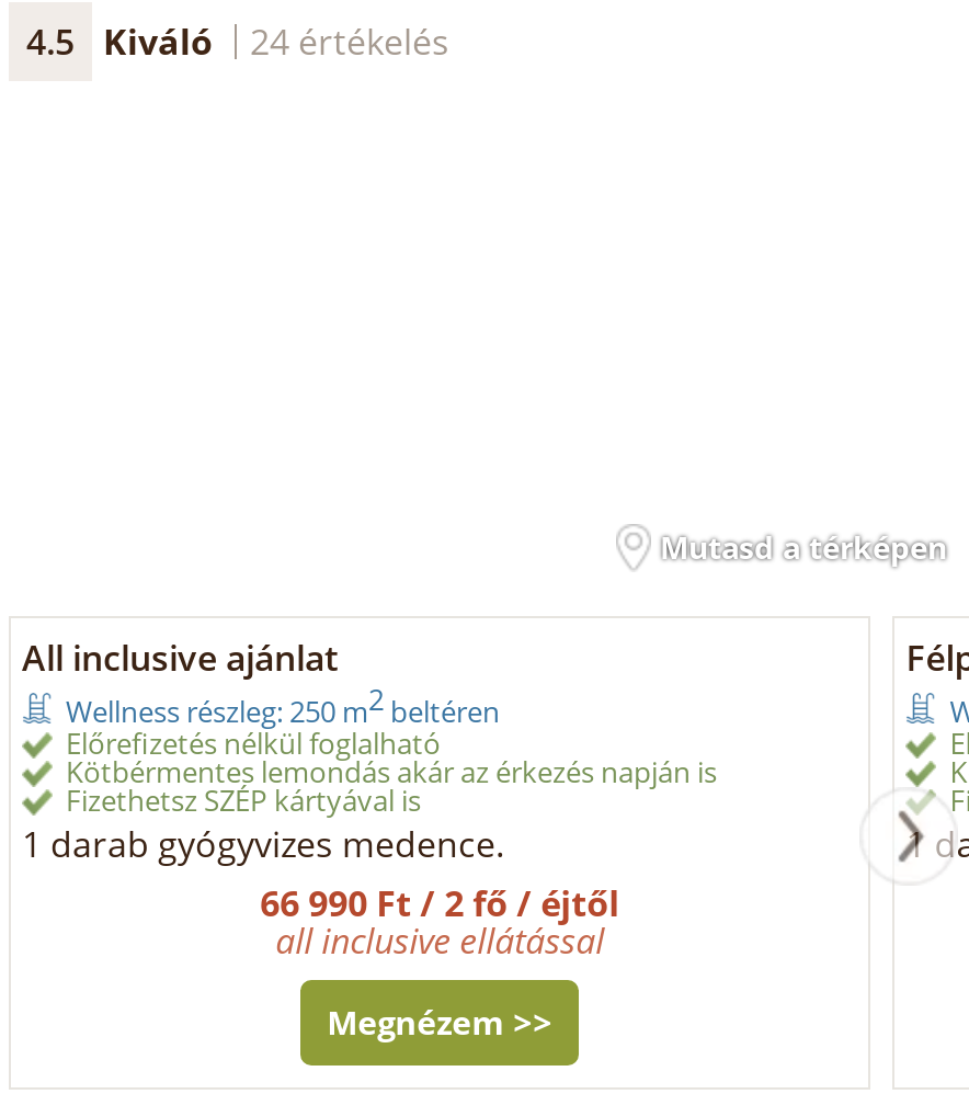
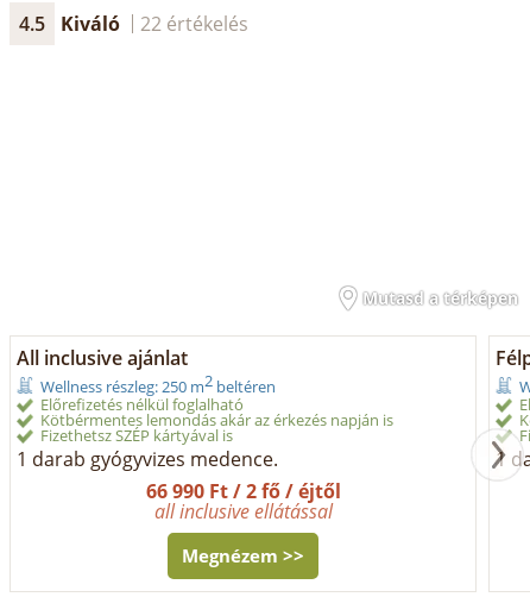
[26,16,449,65] 4.5 Kiváló 24 értékelés -> [19,11,248,37] 4.5 Kiváló 22 értékelés

